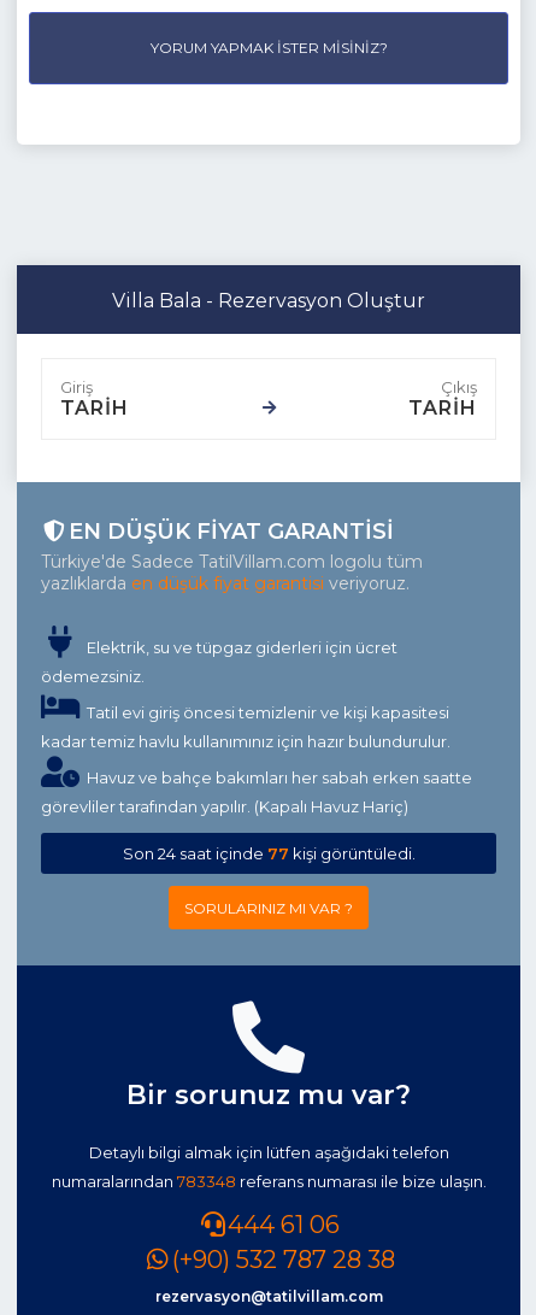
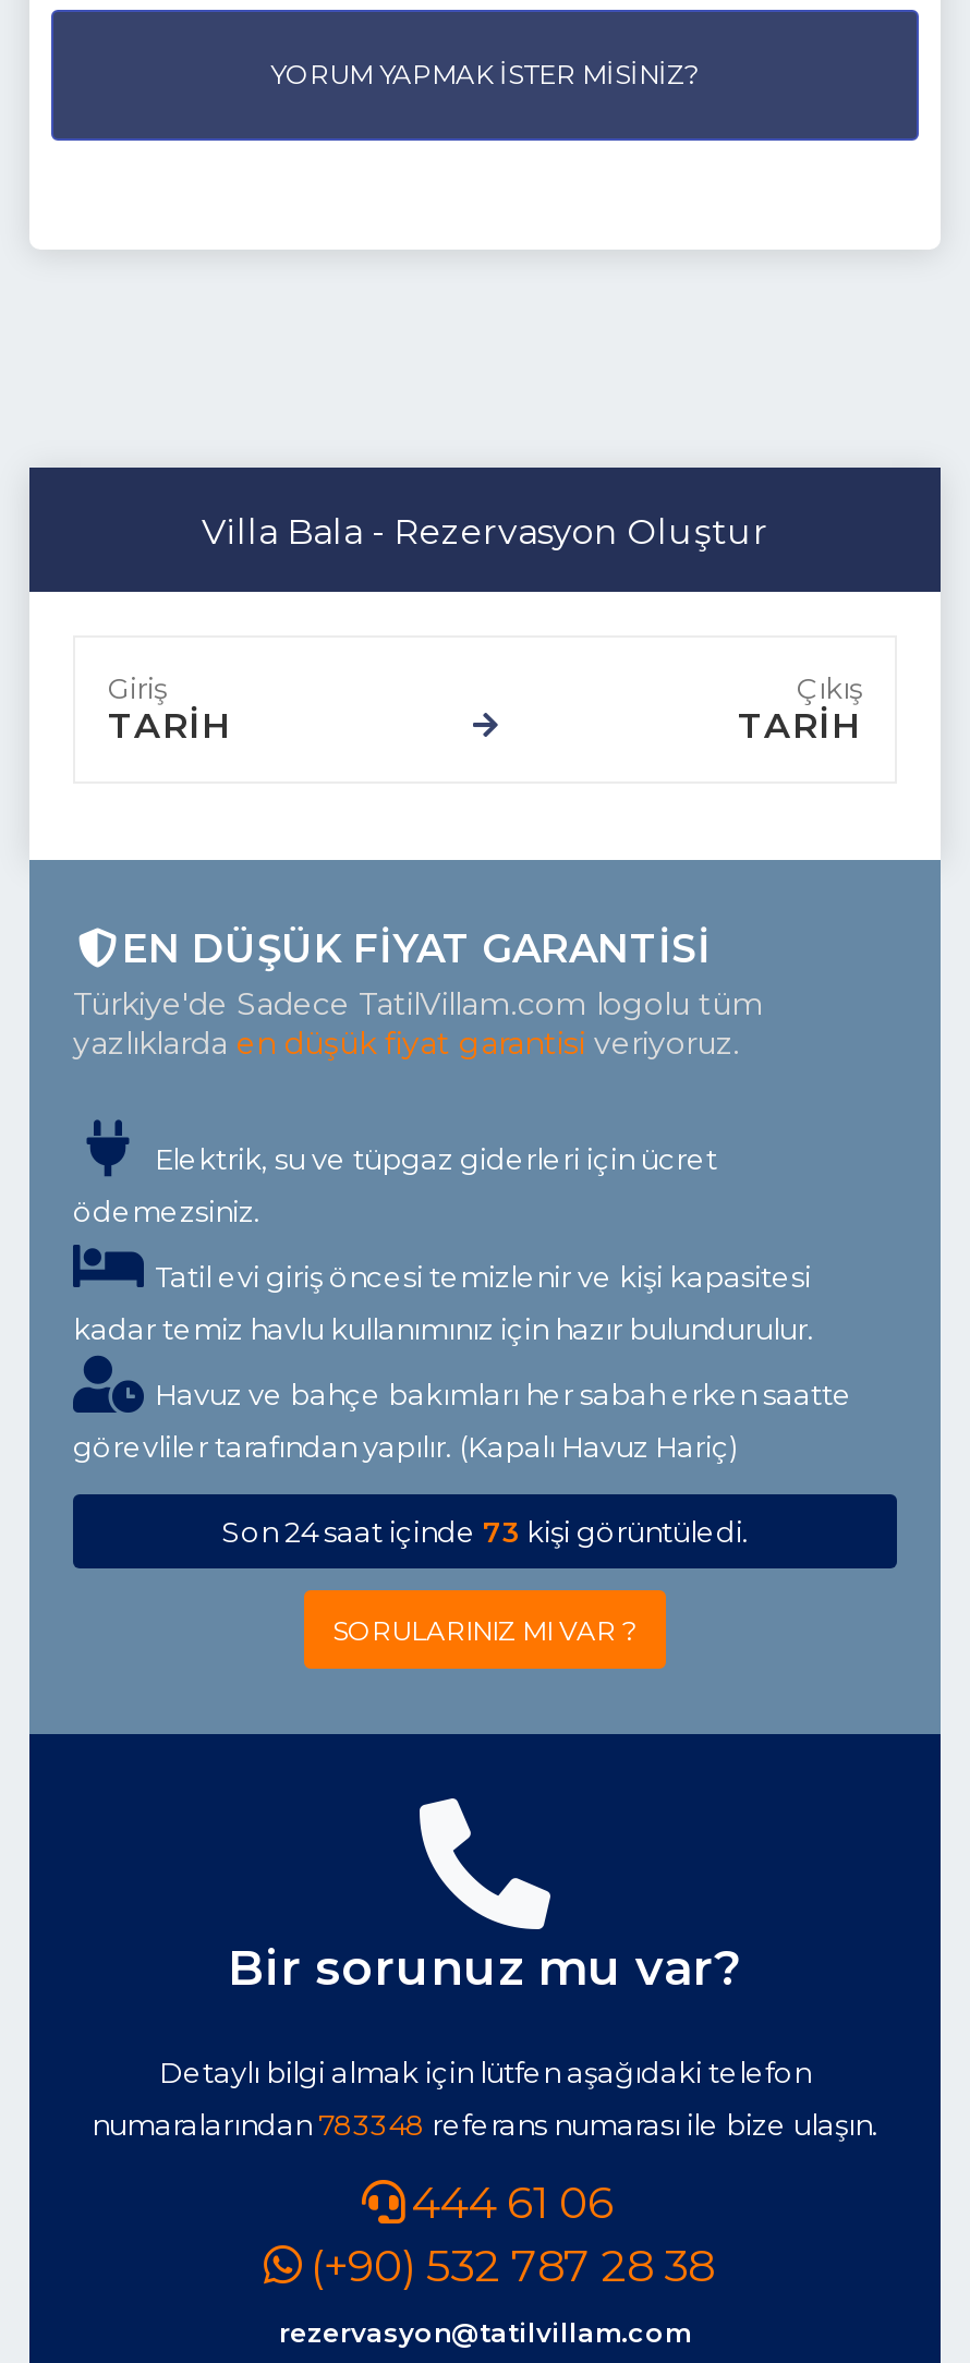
[122,844,415,863] Son 24 saat içinde 77 kişi görüntüledi. -> [221,1514,749,1549] Son 24 saat içinde 73 kişi görüntüledi.

